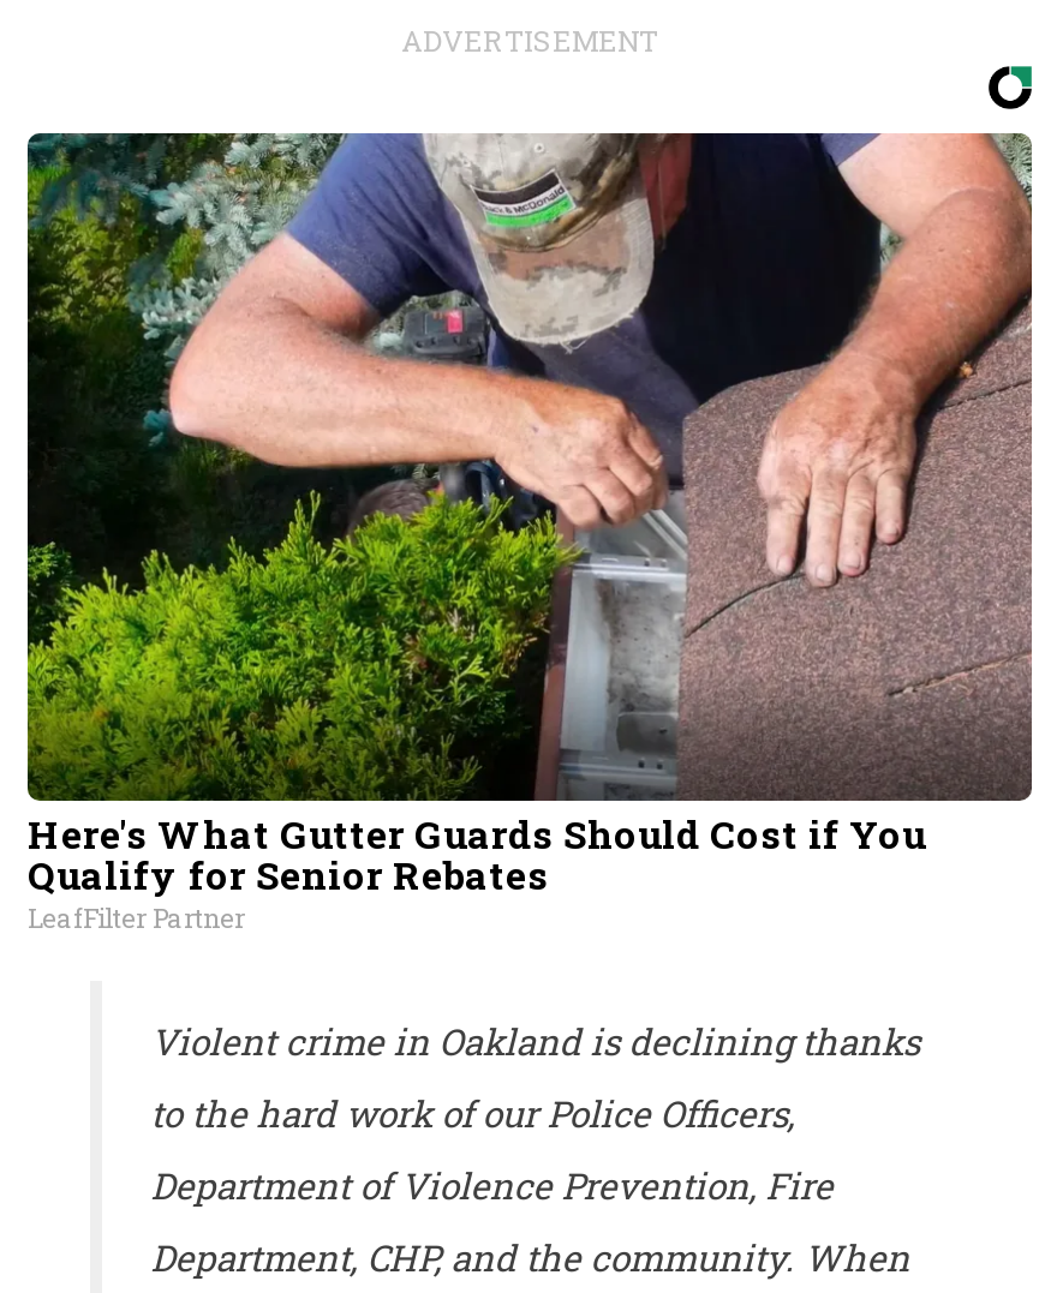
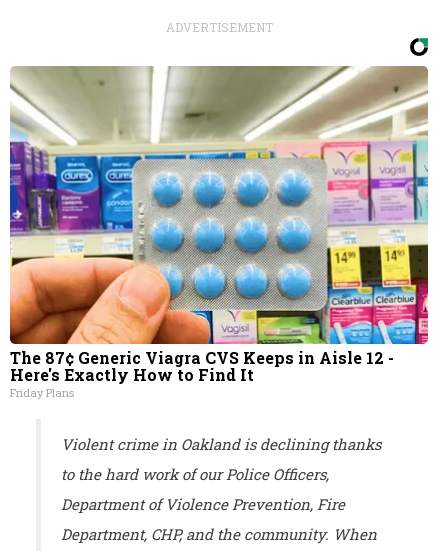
[25,131,1034,935] [image] | Here's What Gutter Guards Should Cost if You | Qualify for Senior Rebates | LeafFilter Partner -> [9,65,429,400] [image] | The 87¢ Generic Viagra CVS Keeps in Aisle 12 - | Here's Exactly How to Find It | Friday Plans

